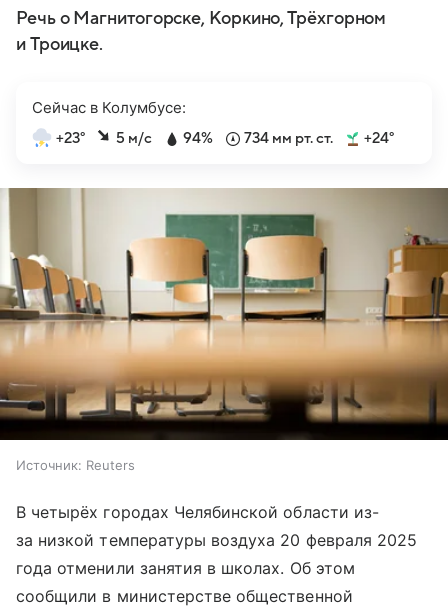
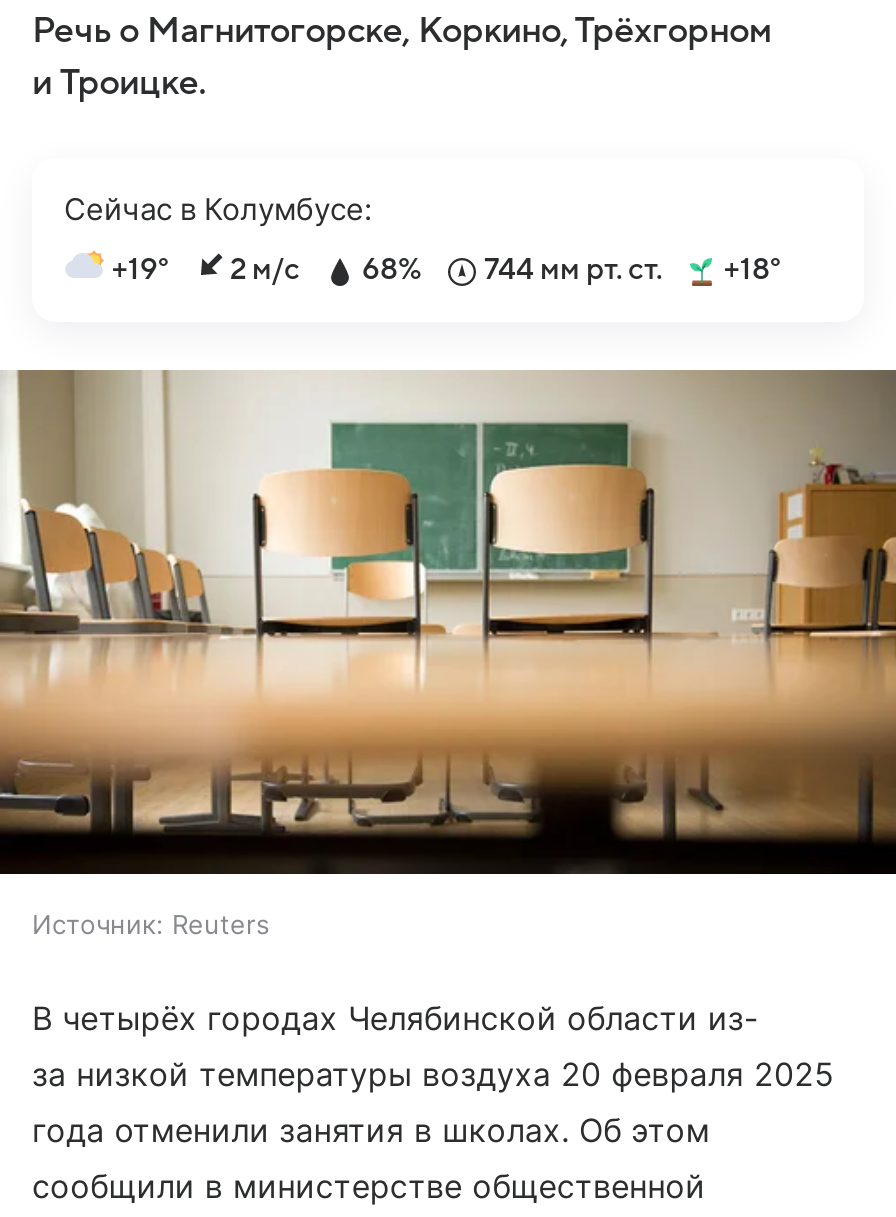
[56,130,85,146] +23° -> [112,253,168,285] +19°
[116,130,152,146] 5 м/с -> [230,253,300,285] 2 м/с
[183,130,213,146] 94% -> [362,253,422,285] 68%
[244,130,333,146] 734 мм рт. ст. -> [484,253,662,285] 744 мм рт. ст.
[364,130,394,146] +24° -> [724,253,780,285] +18°

